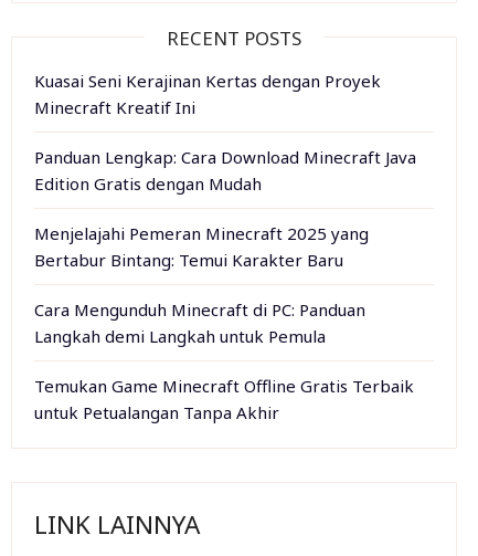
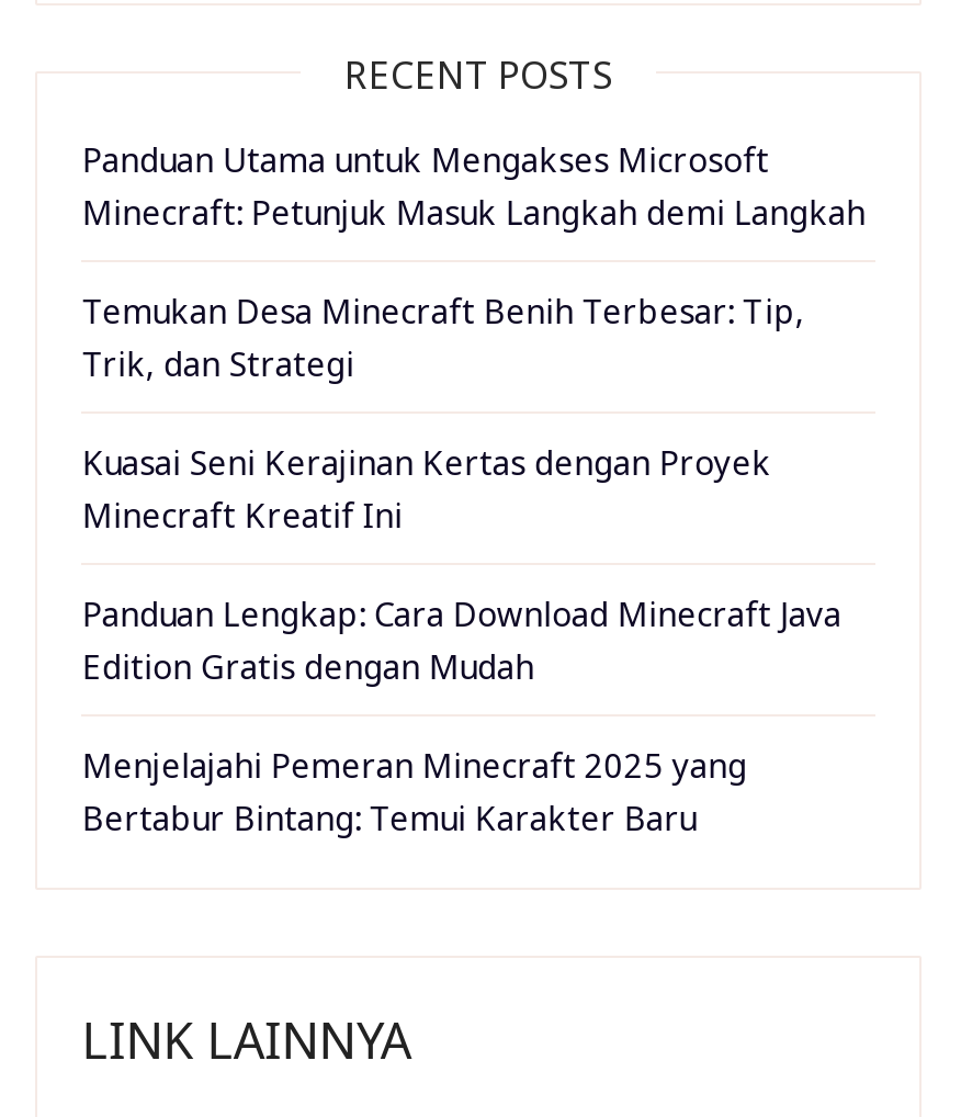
none -> [82,138,865,386] Panduan Utama untuk Mengakses Microsoft | Minecraft: Petunjuk Masuk Langkah demi Langkah | Temukan Desa Minecraft Benih Terbesar: Tip, | Trik, dan Strategi
moved [35,70,417,271] -> [82,441,841,840]: Kuasai Seni Kerajinan Kertas dengan Proyek | Minecraft Kreatif Ini | Panduan Lengkap: Cara Download Minecraft Java | Edition Gratis dengan Mudah | Menjelajahi Pemeran Minecraft 2025 yang | Bertabur Bintang: Temui Karakter Baru
[35,299,414,424] Cara Mengunduh Minecraft di PC: Panduan | Langkah demi Langkah untuk Pemula | Temukan Game Minecraft Offline Gratis Terbaik | untuk Petualangan Tanpa Akhir -> none

